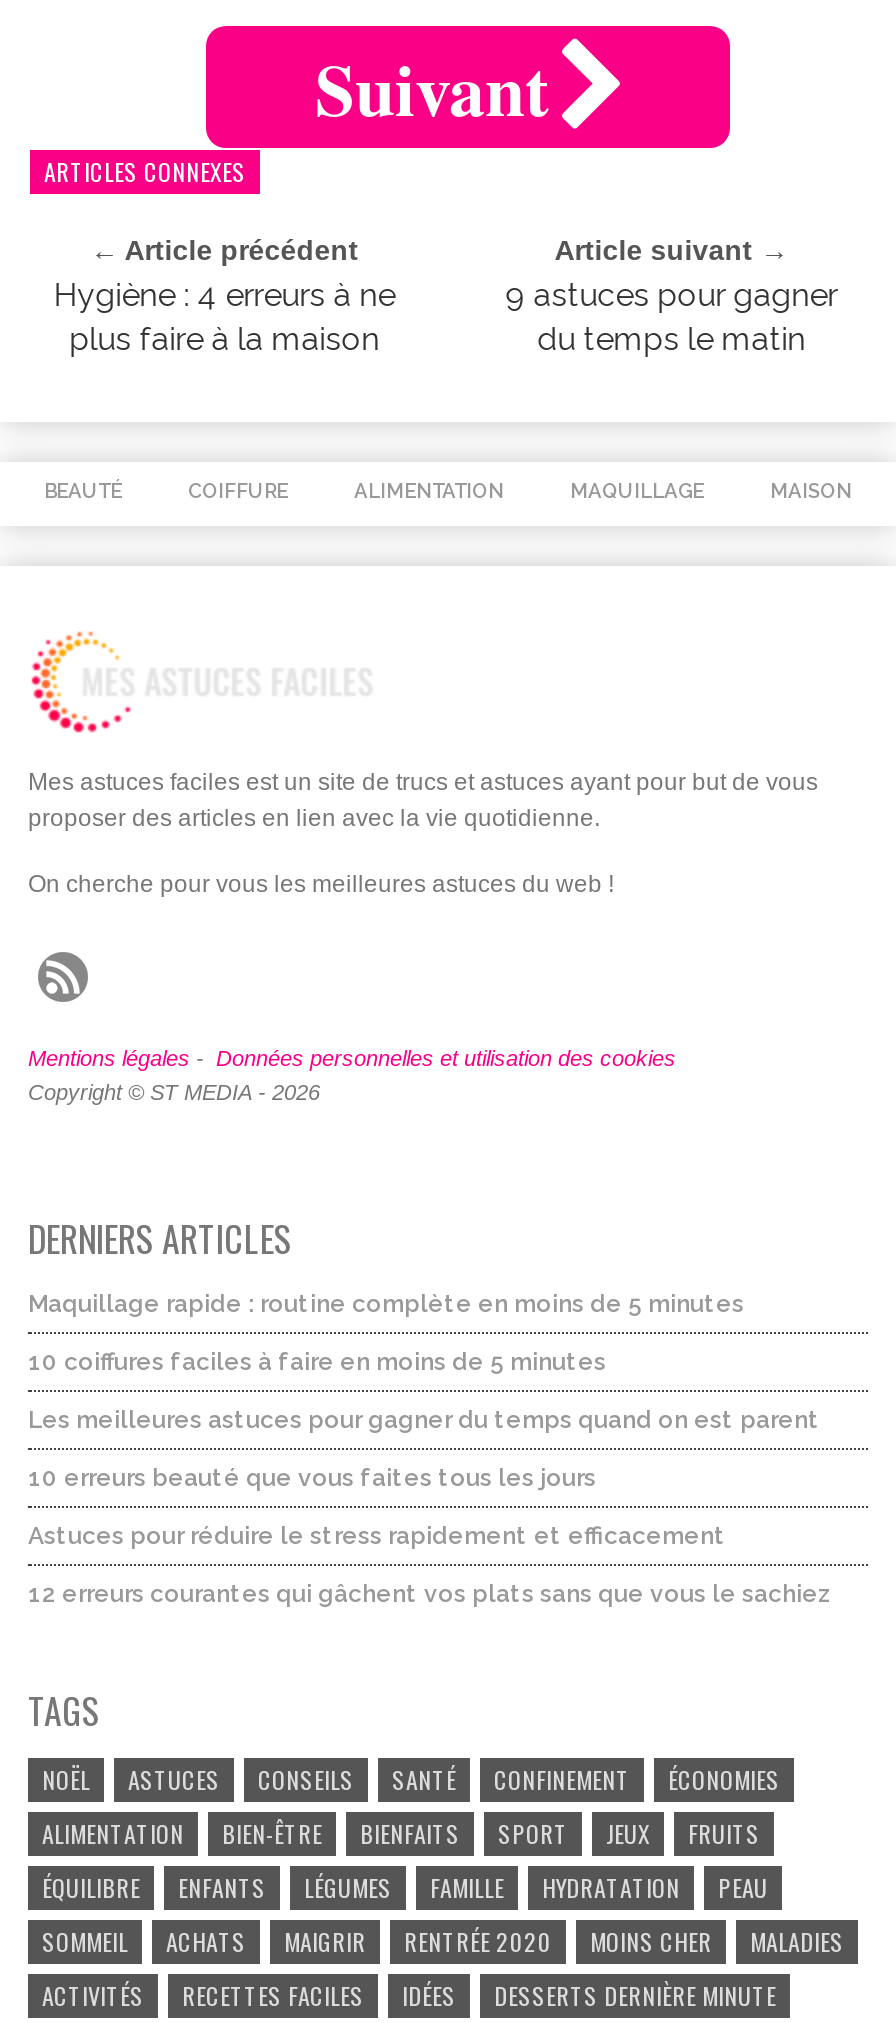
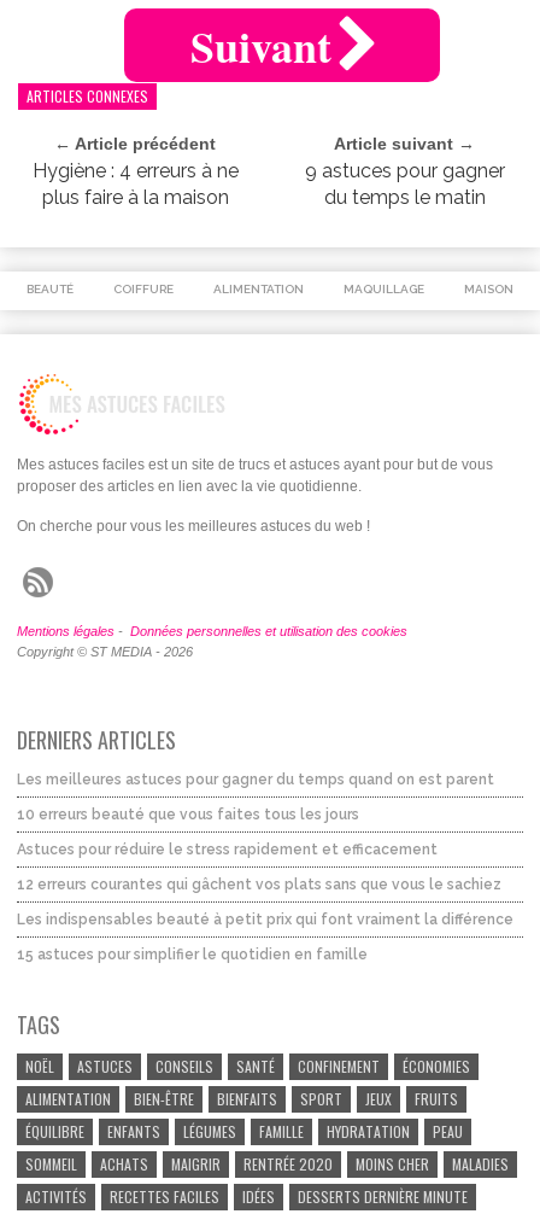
[28,1290,744,1376] Maquillage rapide : routine complète en moins de 5 minutes | 10 coiffures faciles à faire en moins de 5 minutes -> none
moved [28,1406,832,1608] -> [17,771,501,893]: Les meilleures astuces pour gagner du temps quand on est parent | 10 erreurs beauté que vous faites tous les jours | Astuces pour réduire le stress rapidement et efficacement | 12 erreurs courantes qui gâchent vos plats sans que vous le sachiez
none -> [17,911,513,963] Les indispensables beauté à petit prix qui font vraiment la différence | 15 astuces pour simplifier le quotidien en famille

